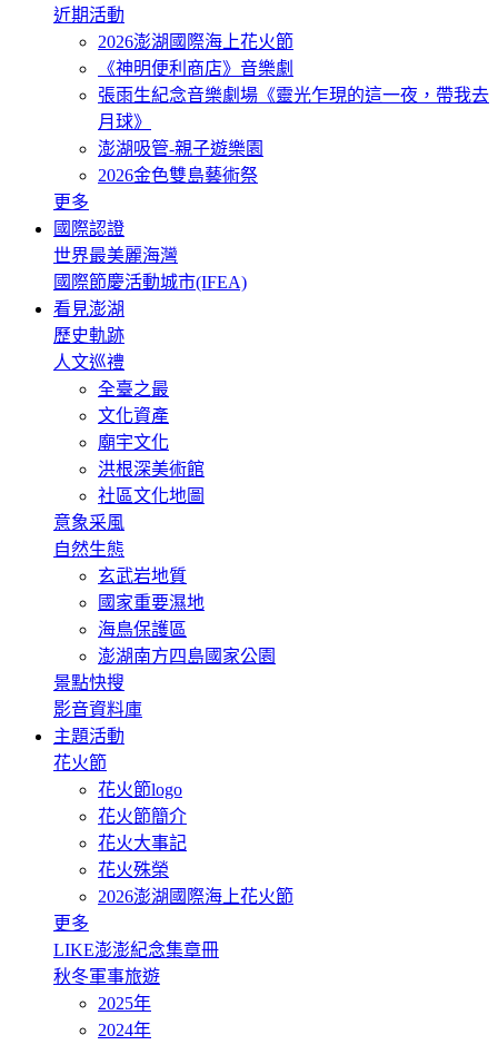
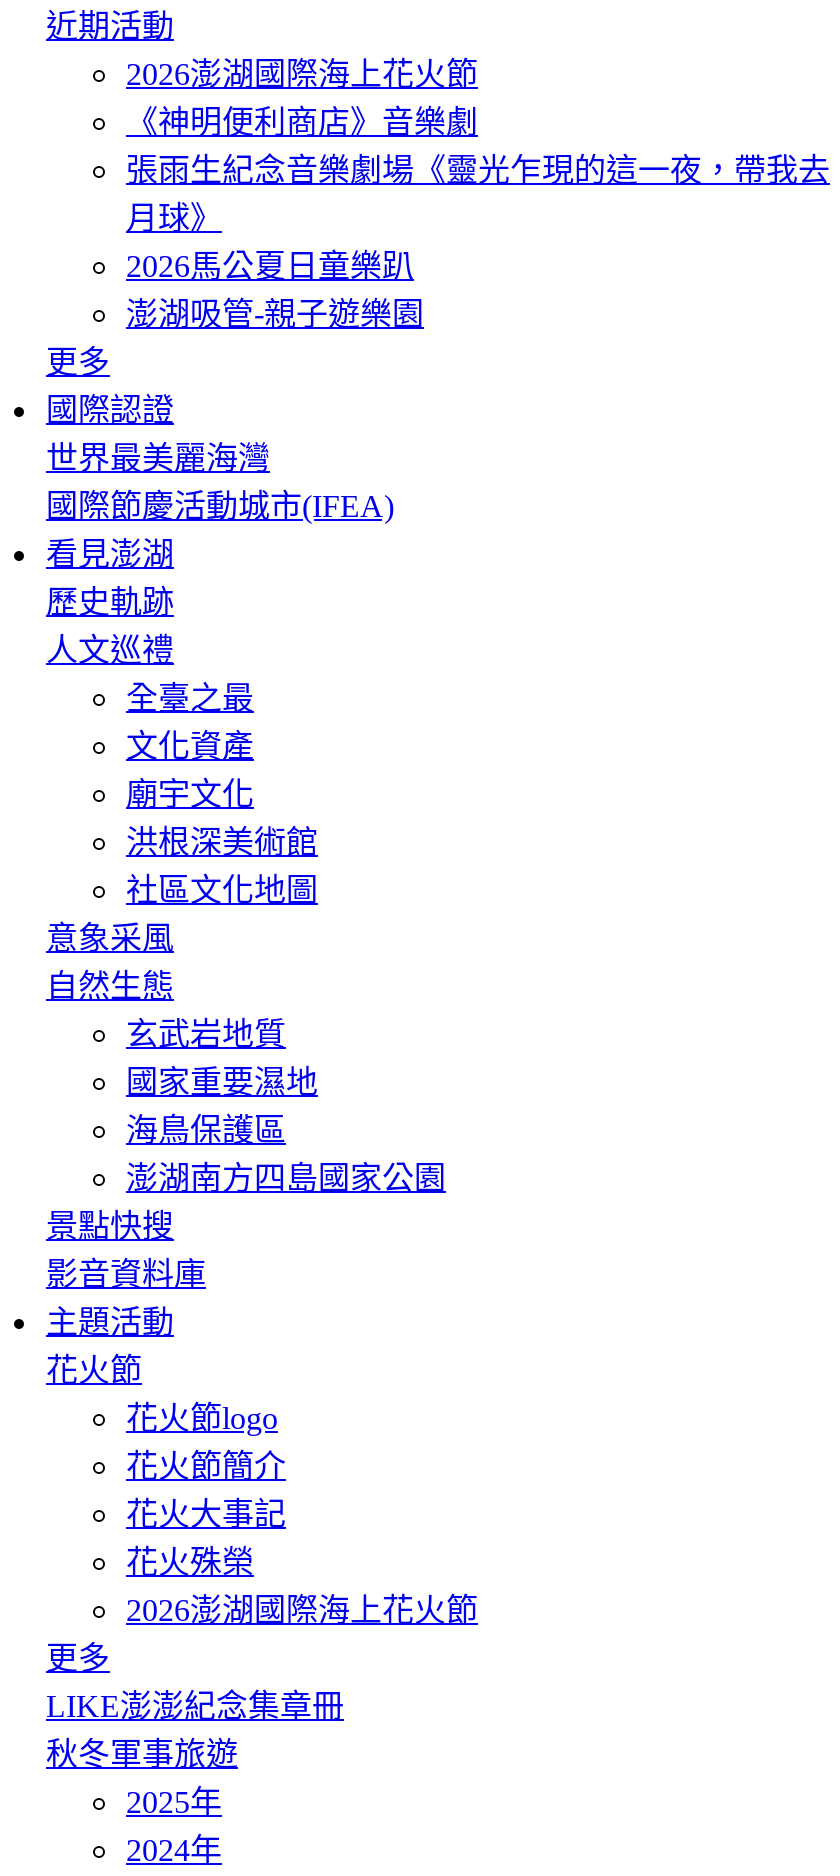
none -> [126,249,414,283] 2026馬公夏日童樂趴
moved [98,139,263,158] -> [126,297,424,331]: 澎湖吸管-親子遊樂園
[98,166,258,185] 2026金色雙島藝術祭 -> none

